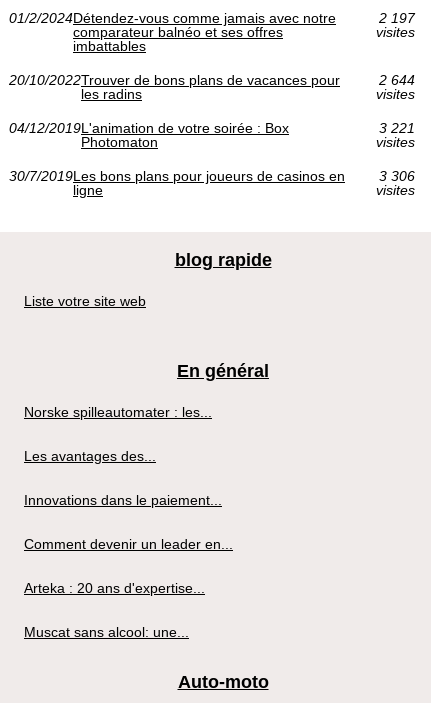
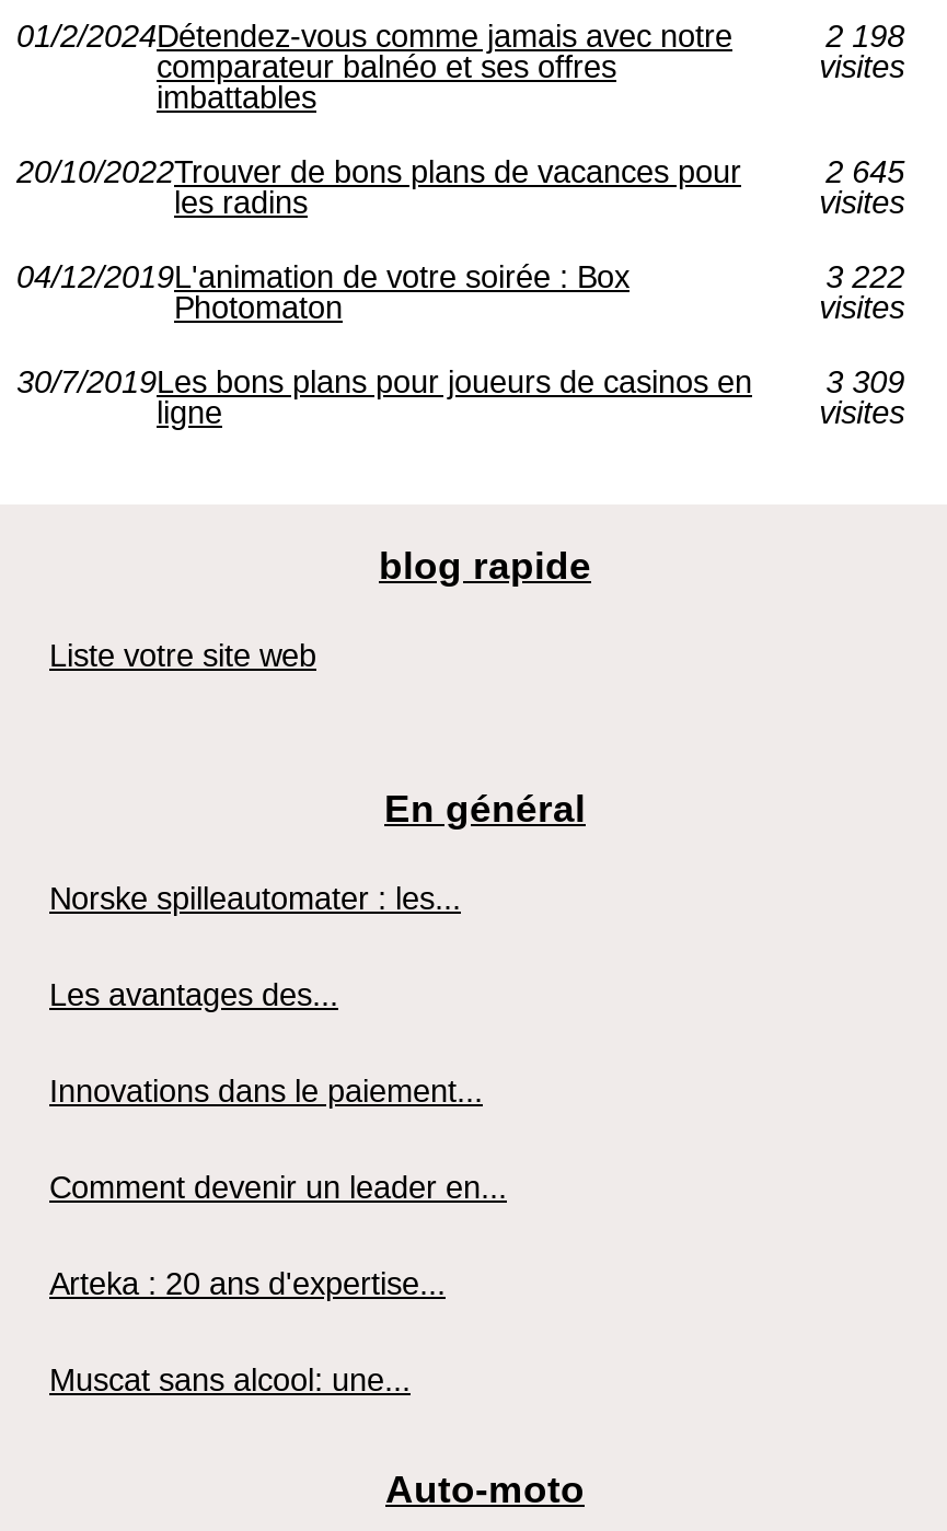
[379,9,415,25] 2 197 -> [826,18,905,53] 2 198
[379,71,415,87] 2 644 -> [826,153,905,188] 2 645
[379,119,415,135] 3 221 -> [826,258,905,293] 3 222
[379,167,415,183] 3 306 -> [826,363,905,398] 3 309

